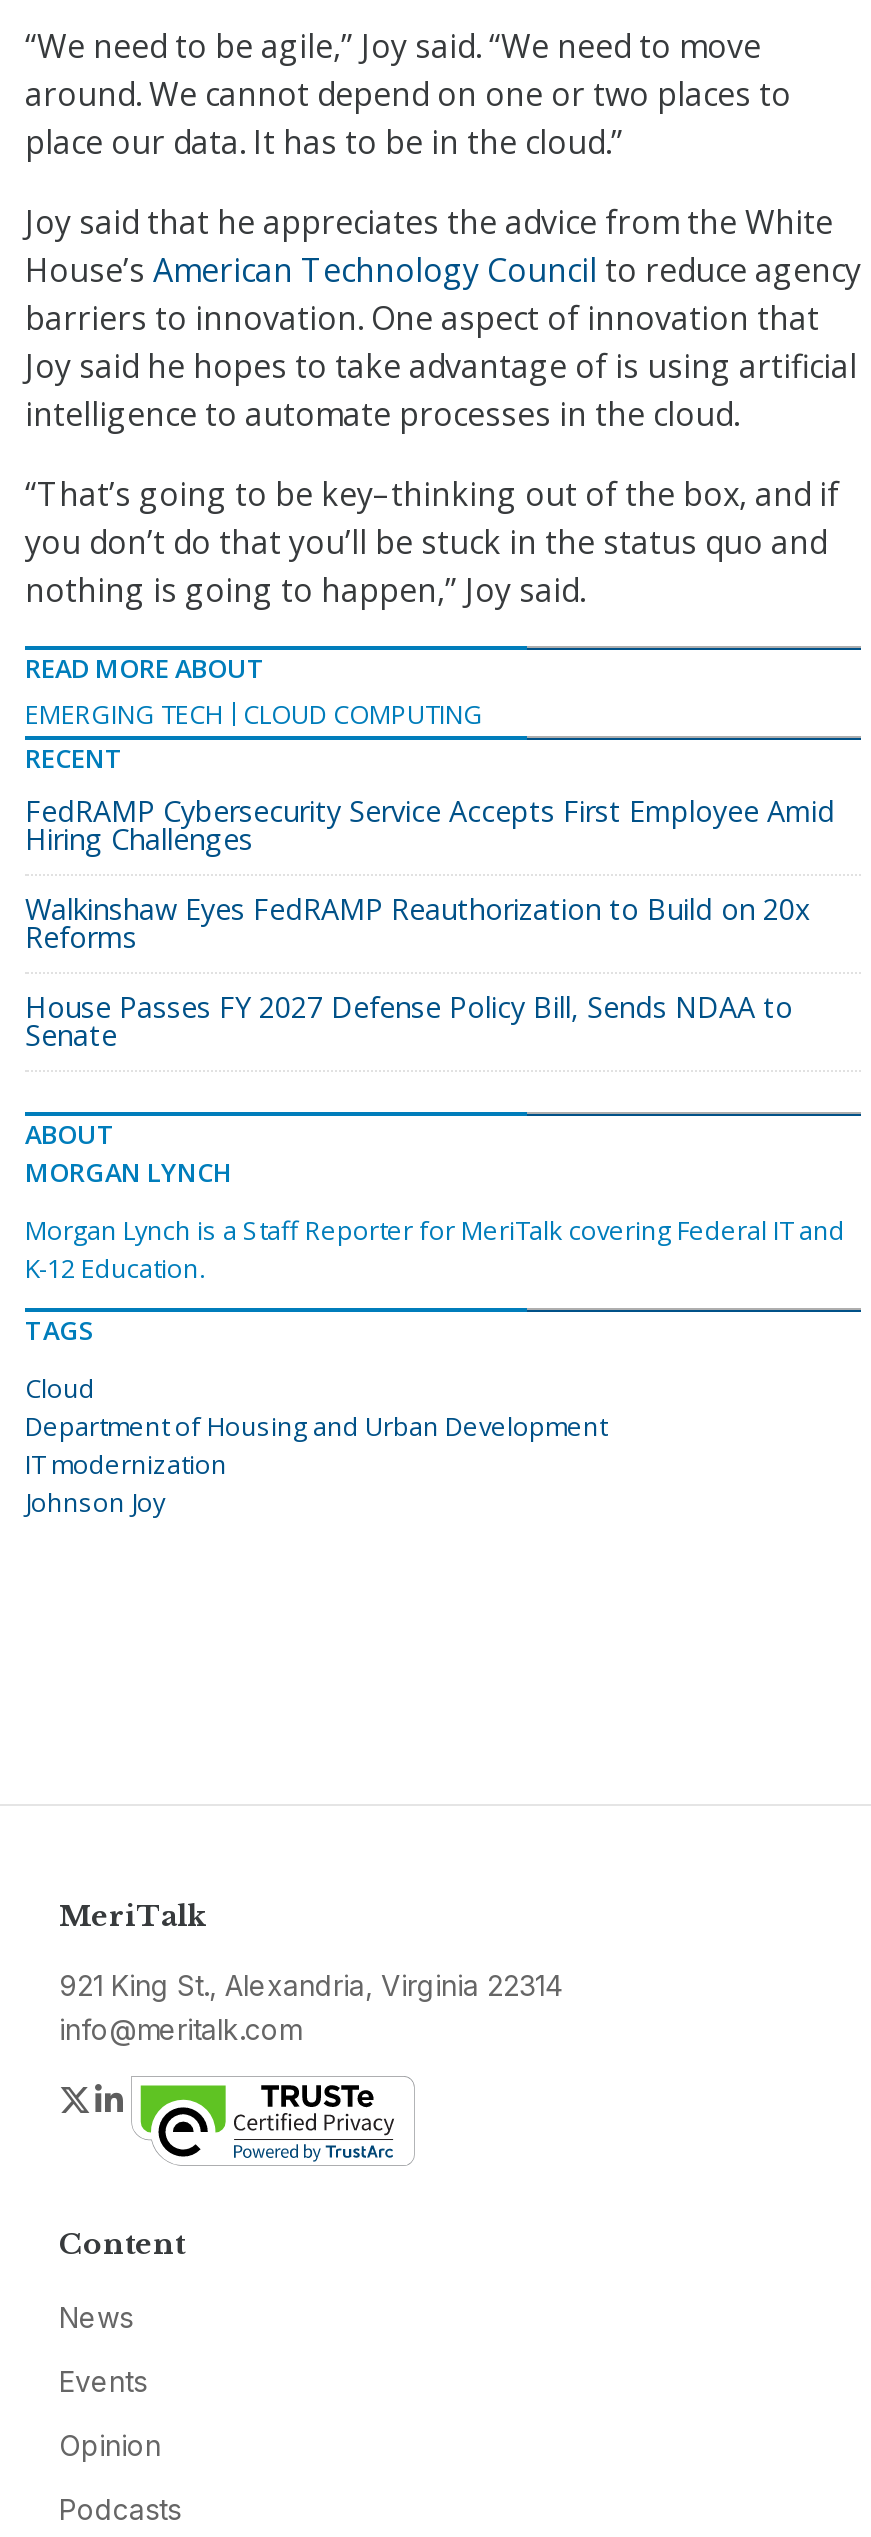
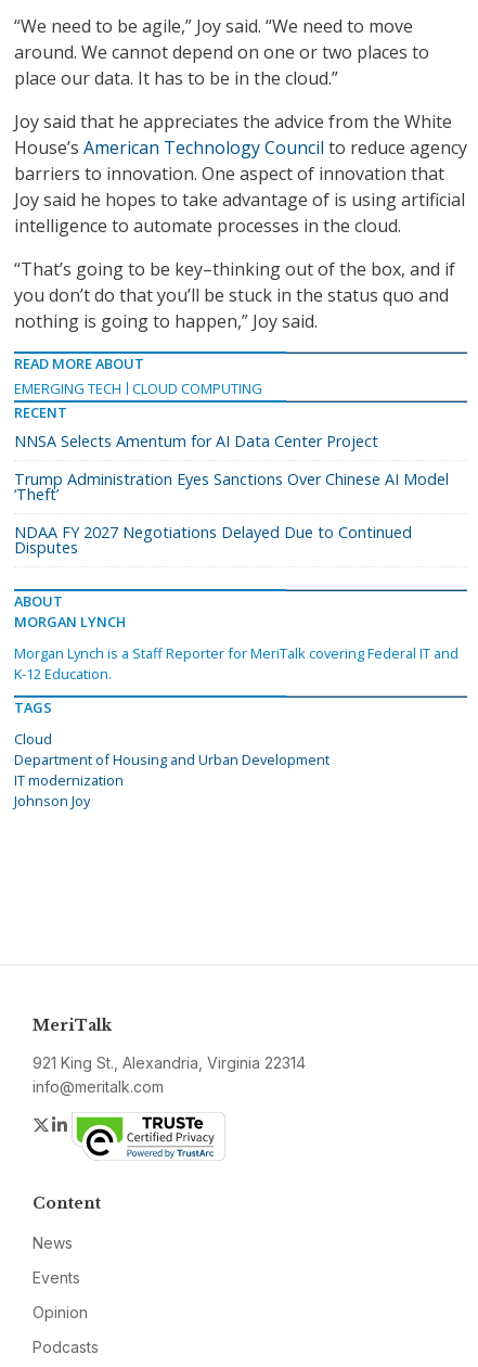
[25,792,835,858] FedRAMP Cybersecurity Service Accepts First Employee Amid | Hiring Challenges -> [14,431,378,451] NNSA Selects Amentum for AI Data Center Project
[25,890,811,956] Walkinshaw Eyes FedRAMP Reauthorization to Build on 20x | Reforms -> [14,469,449,505] Trump Administration Eyes Sanctions Over Chinese AI Model | ‘Theft’
[25,988,793,1054] House Passes FY 2027 Defense Policy Bill, Sends NDAA to | Senate -> [14,522,412,558] NDAA FY 2027 Negotiations Delayed Due to Continued | Disputes

